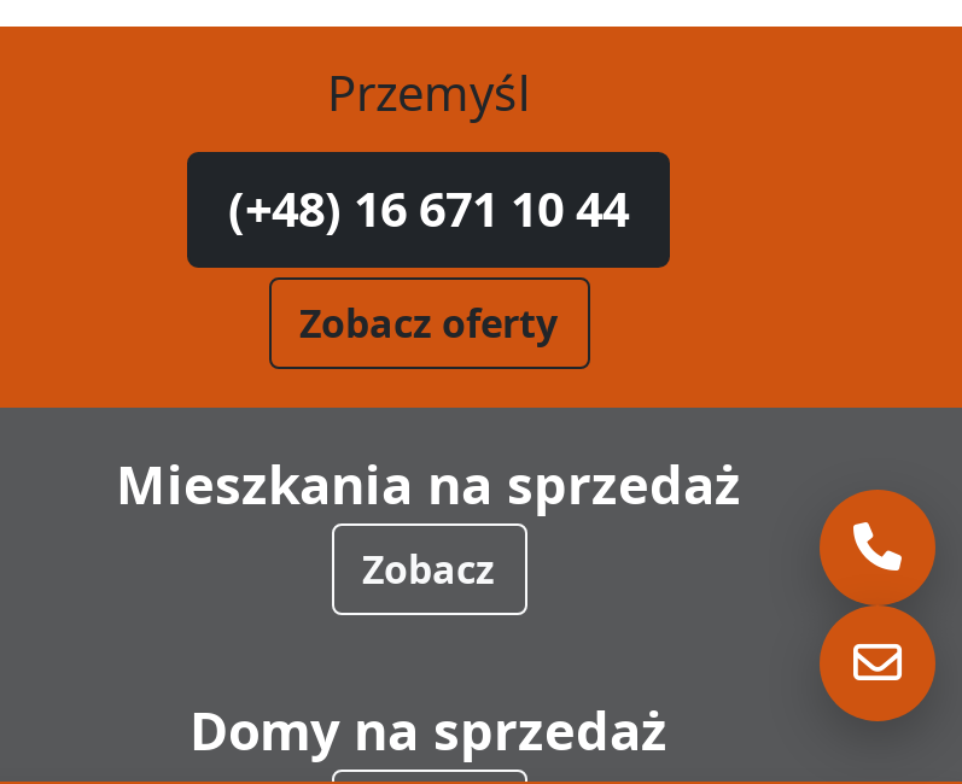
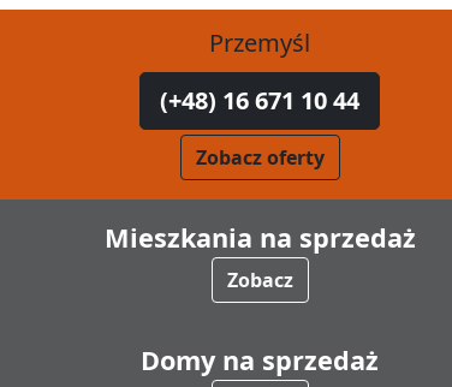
[817,487,938,724] [image] -> none

